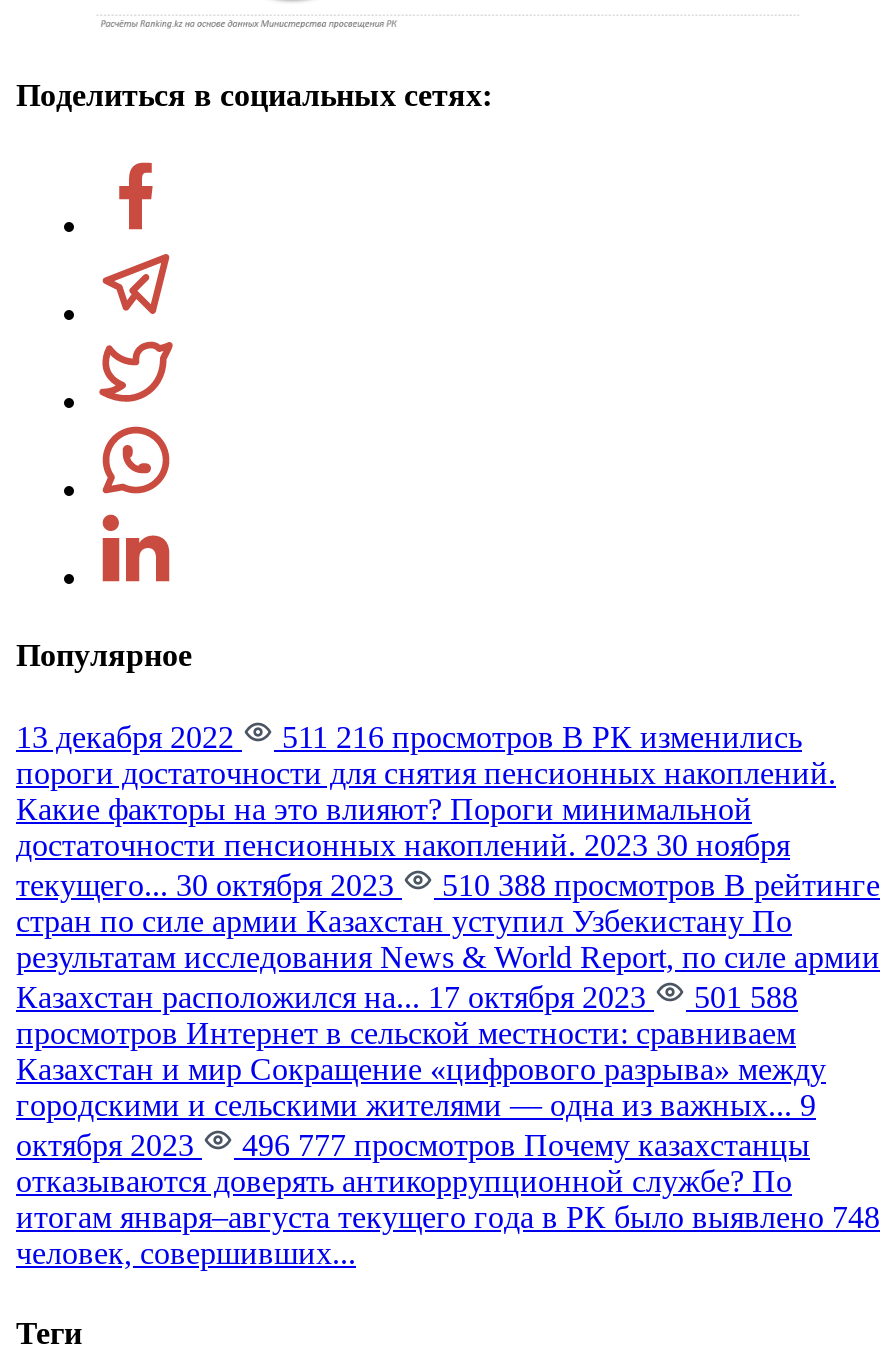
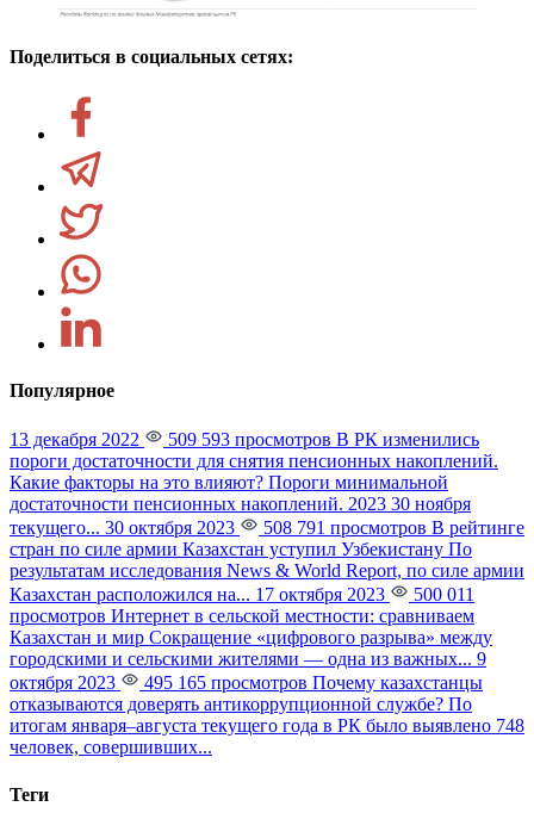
[274,721,802,755] 511 216 просмотров В РК изменились -> [163,430,479,450] 509 593 просмотров В РК изменились
[434,869,880,903] 510 388 просмотров В рейтинге -> [259,518,524,538] 508 791 просмотров В рейтинге
[16,981,798,1015] Казахстан расположился на... 17 октября 2023 501 588 -> [10,585,474,605] Казахстан расположился на... 17 октября 2023 500 011
[234,1129,810,1163] 496 777 просмотров Почему казахстанцы -> [139,673,483,693] 495 165 просмотров Почему казахстанцы

